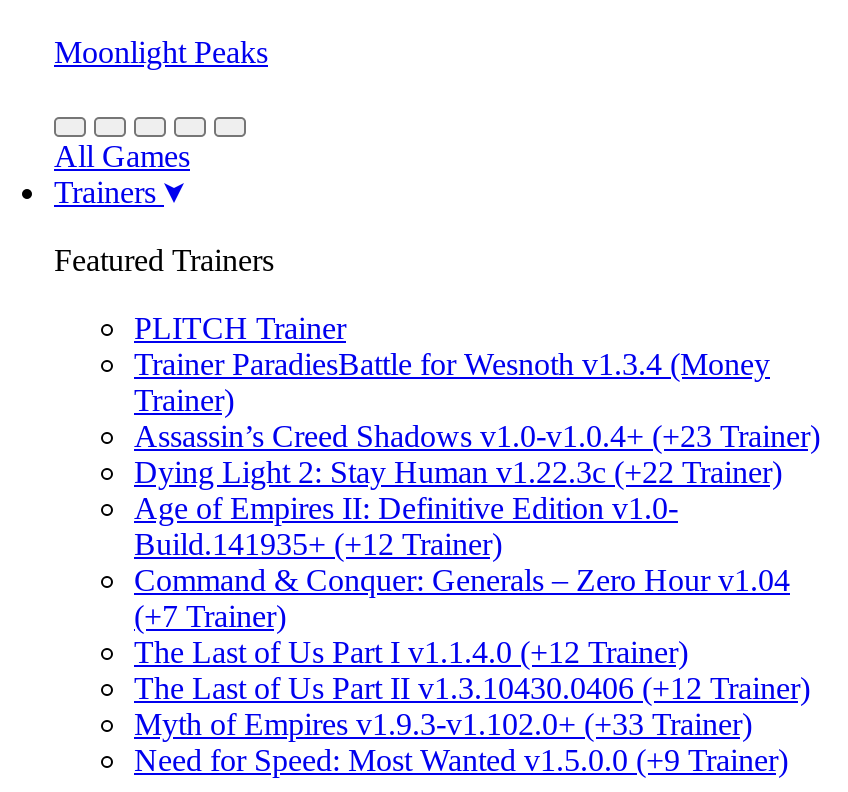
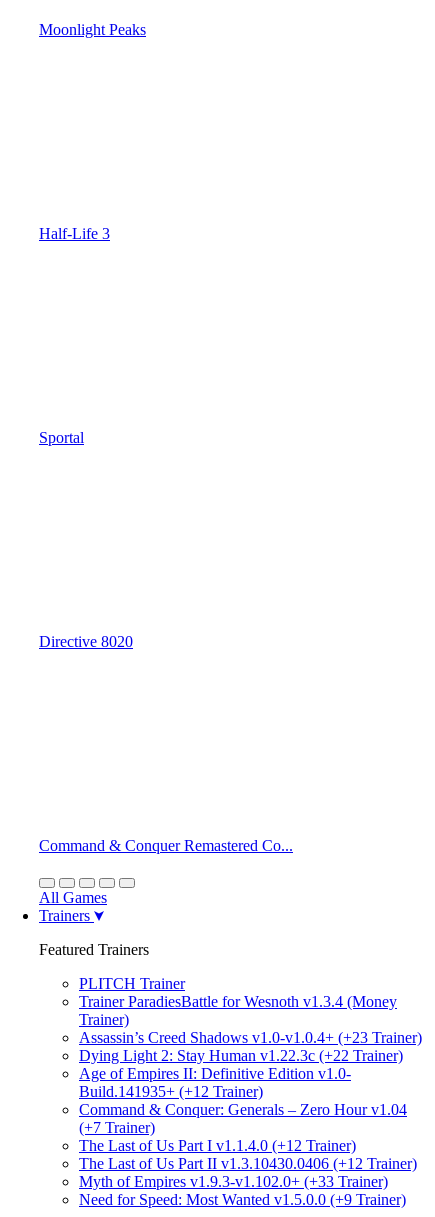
none -> [39,225,110,242] Half-Life 3
none -> [39,429,84,446] Sportal
none -> [39,633,133,650] Directive 8020
none -> [39,837,293,854] Command & Conquer Remastered Co...

